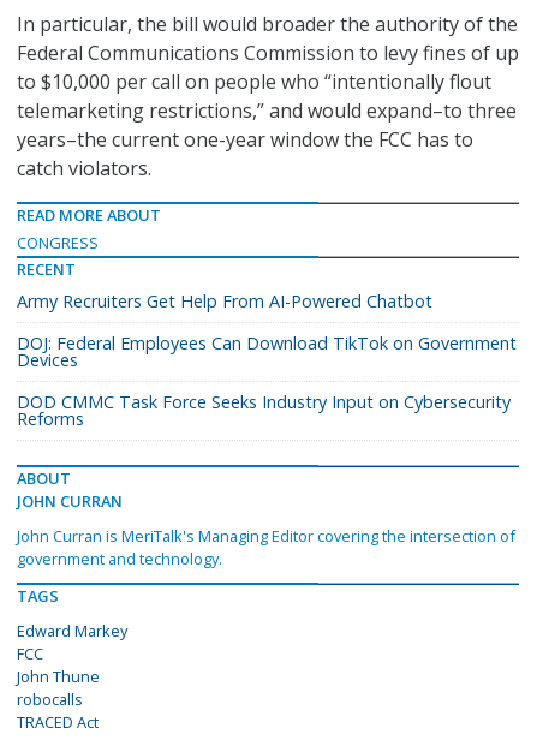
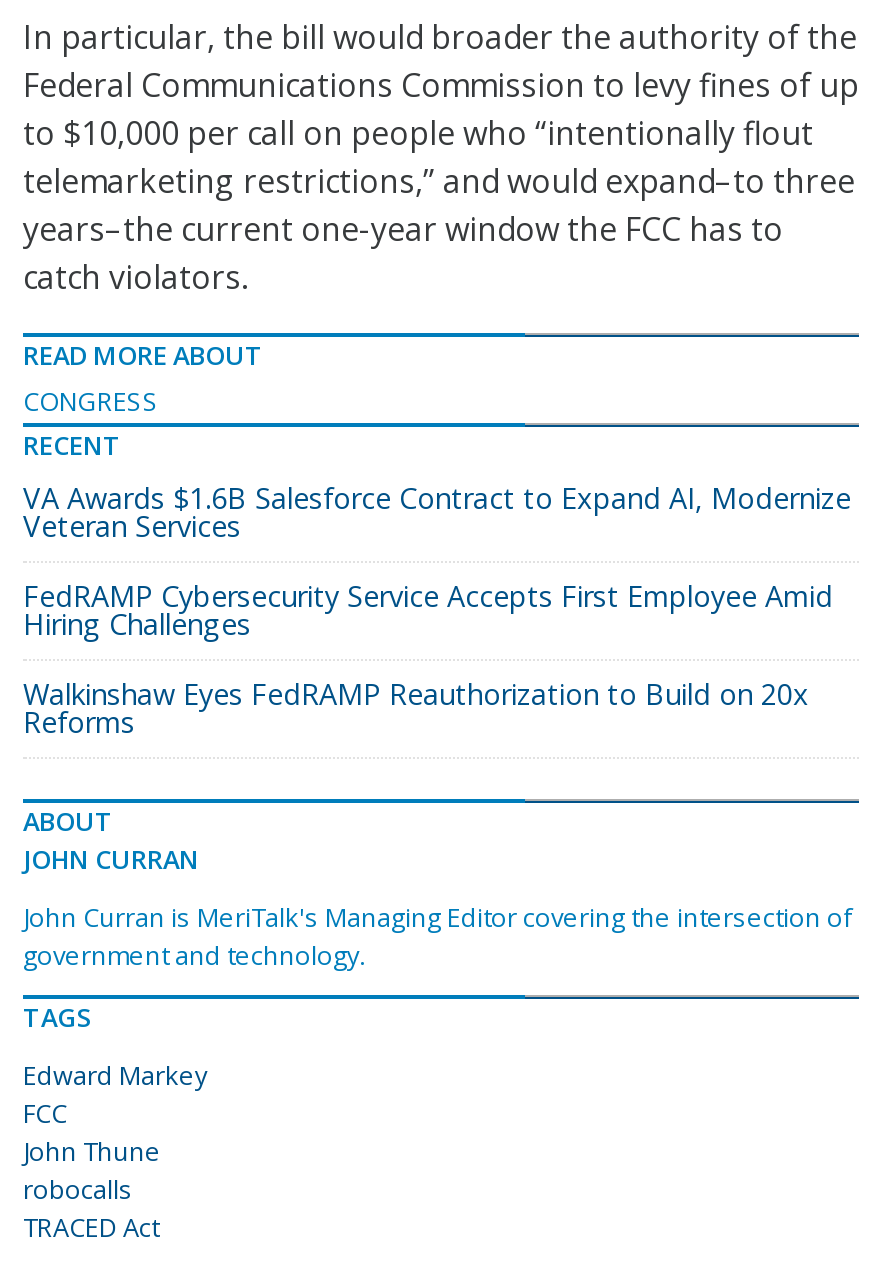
[17,290,432,312] Army Recruiters Get Help From AI-Powered Chatbot -> [23,479,851,545] VA Awards $1.6B Salesforce Contract to Expand AI, Modernize | Veteran Services
[17,332,517,371] DOJ: Federal Employees Can Download TikTok on Government | Devices -> [23,577,833,643] FedRAMP Cybersecurity Service Accepts First Employee Amid | Hiring Challenges
[17,391,511,413] DOD CMMC Task Force Seeks Industry Input on Cybersecurity -> [23,675,809,713] Walkinshaw Eyes FedRAMP Reauthorization to Build on 20x

